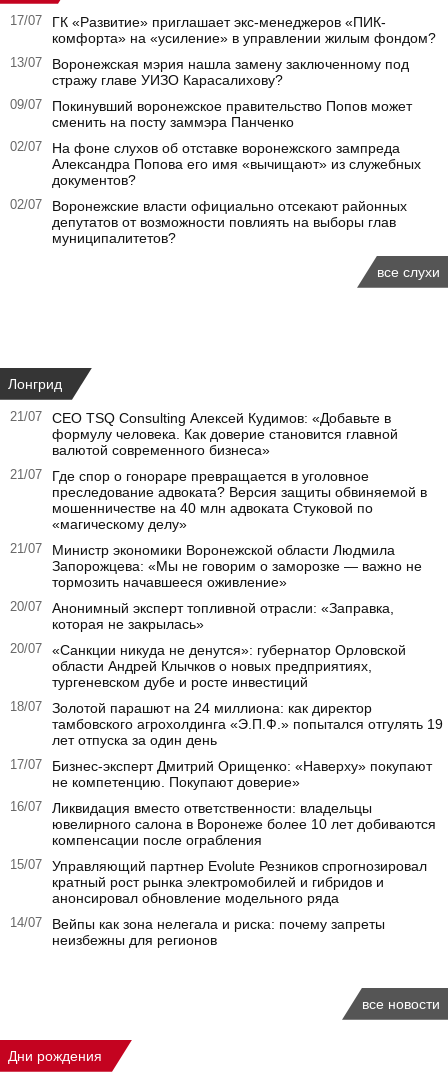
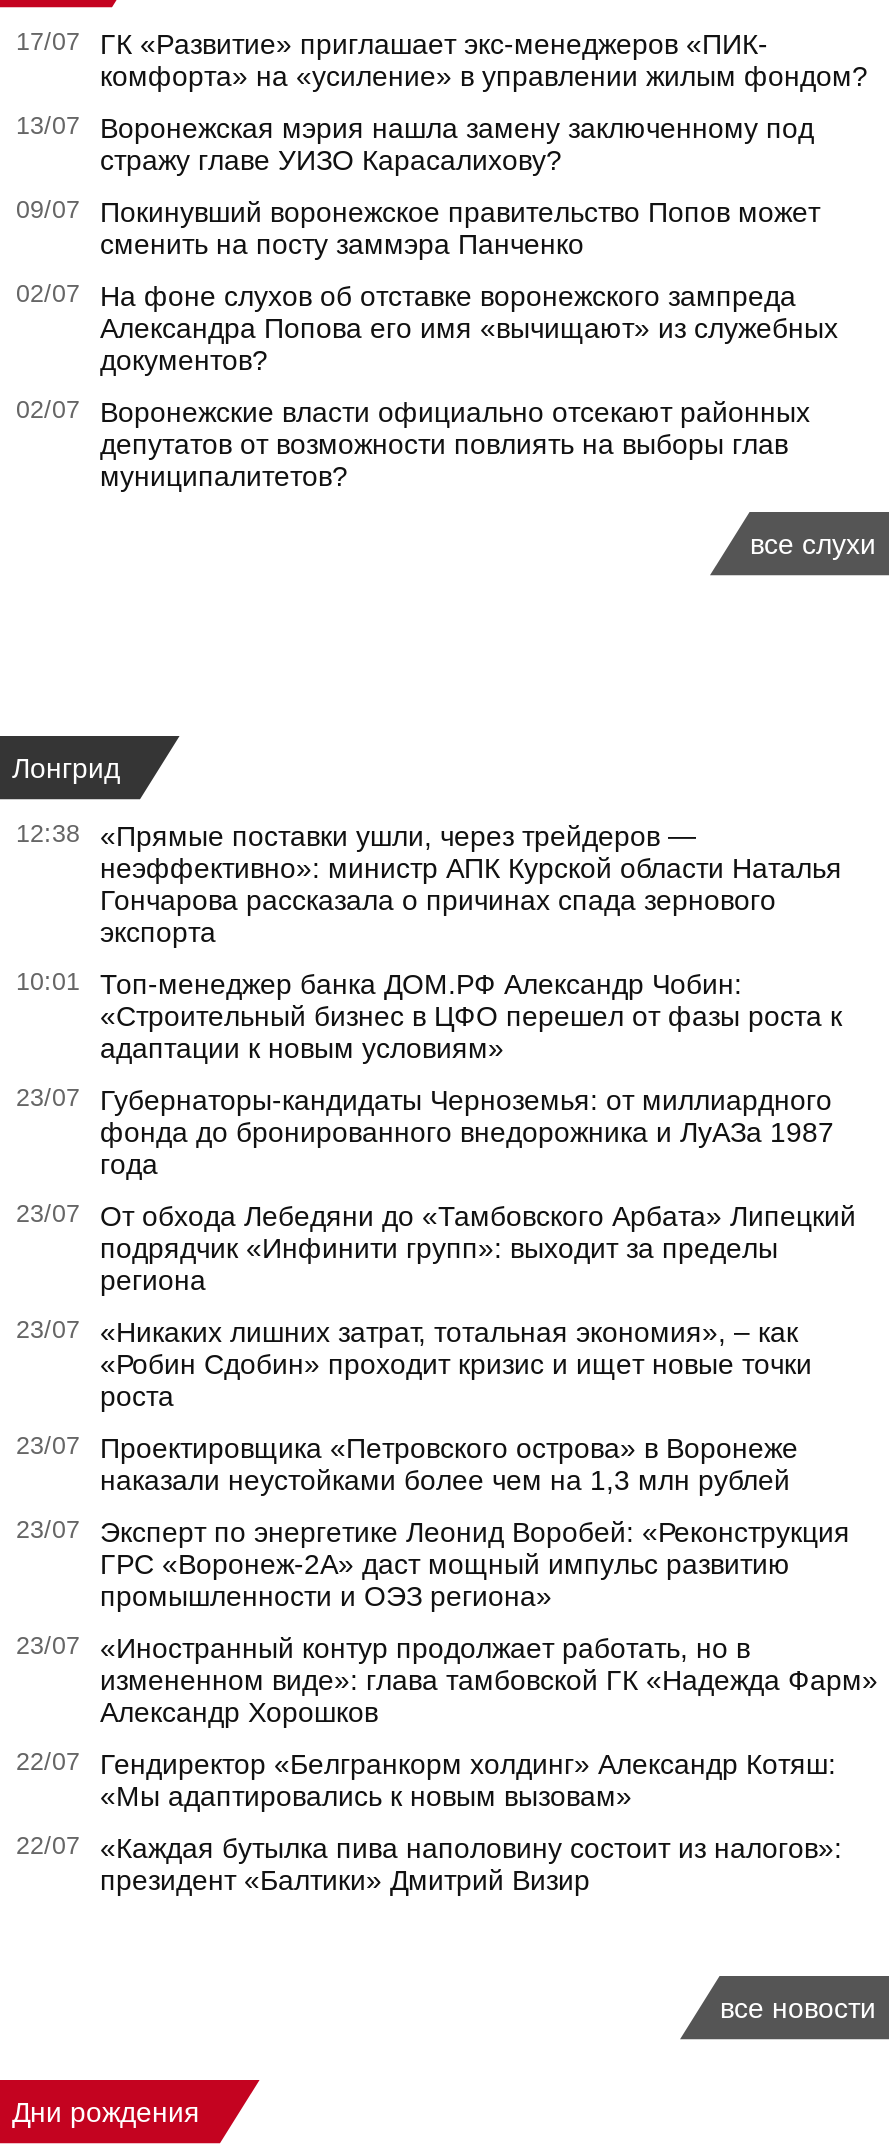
[10,410,398,458] 21/07 | СЕО TSQ Consulting Алексей Кудимов: «Добавьте в | формулу человека. Как доверие становится главной | валютой современного бизнеса» -> [16,819,842,947] 12:38 | «Прямые поставки ушли, через трейдеров — | неэффективно»: министр АПК Курской области Наталья | Гончарова рассказала о причинах спада зернового | экспорта
[10,468,427,532] 21/07 | Где спор о гонораре превращается в уголовное | преследование адвоката? Версия защиты обвиняемой в | мошенничестве на 40 млн адвоката Стуковой по | «магическому делу» -> [16,967,842,1063] 10:01 | Топ-менеджер банка ДОМ.РФ Александр Чобин: | «Строительный бизнес в ЦФО перешел от фазы роста к | адаптации к новым условиям»
[10,542,422,590] 21/07 | Министр экономики Воронежской области Людмила | Запорожцева: «Мы не говорим о заморозке — важно не | тормозить начавшееся оживление» -> [16,1083,834,1179] 23/07 | Губернаторы‑кандидаты Черноземья: от миллиардного | фонда до бронированного внедорожника и ЛуАЗа 1987 | года
[10,600,394,632] 20/07 | Анонимный эксперт топливной отрасли: «Заправка, | которая не закрылась» -> [16,1199,856,1295] 23/07 | От обхода Лебедяни до «Тамбовского Арбата» Липецкий | подрядчик «Инфинити групп»: выходит за пределы | региона
[10,642,406,690] 20/07 | «Санкции никуда не денутся»: губернатор Орловской | области Андрей Клычков о новых предприятиях, | тургеневском дубе и росте инвестиций -> [16,1315,812,1411] 23/07 | «Никаких лишних затрат, тотальная экономия», – как | «Робин Сдобин» проходит кризис и ищет новые точки | роста
[10,700,443,748] 18/07 | Золотой парашют на 24 миллиона: как директор | тамбовского агрохолдинга «Э.П.Ф.» попытался отгулять 19 | лет отпуска за один день -> [16,1431,798,1495] 23/07 | Проектировщика «Петровского острова» в Воронеже | наказали неустойками более чем на 1,3 млн рублей
[10,758,432,790] 17/07 | Бизнес-эксперт Дмитрий Орищенко: «Наверху» покупают | не компетенцию. Покупают доверие» -> [16,1515,850,1611] 23/07 | Эксперт по энергетике Леонид Воробей: «Реконструкция | ГРС «Воронеж‑2А» даст мощный импульс развитию | промышленности и ОЭЗ региона»
[10,800,436,848] 16/07 | Ликвидация вместо ответственности: владельцы | ювелирного салона в Воронеже более 10 лет добиваются | компенсации после ограбления -> [16,1631,878,1727] 23/07 | «Иностранный контур продолжает работать, но в | измененном виде»: глава тамбовской ГК «Надежда Фарм» | Александр Хорошков
[10,858,427,906] 15/07 | Управляющий партнер Evolute Резников спрогнозировал | кратный рост рынка электромобилей и гибридов и | анонсировал обновление модельного ряда -> [16,1747,836,1811] 22/07 | Гендиректор «Белгранкорм холдинг» Александр Котяш: | «Мы адаптировались к новым вызовам»
[10,916,385,948] 14/07 | Вейпы как зона нелегала и риска: почему запреты | неизбежны для регионов -> [16,1831,842,1895] 22/07 | «Каждая бутылка пива наполовину состоит из налогов»: | президент «Балтики» Дмитрий Визир

